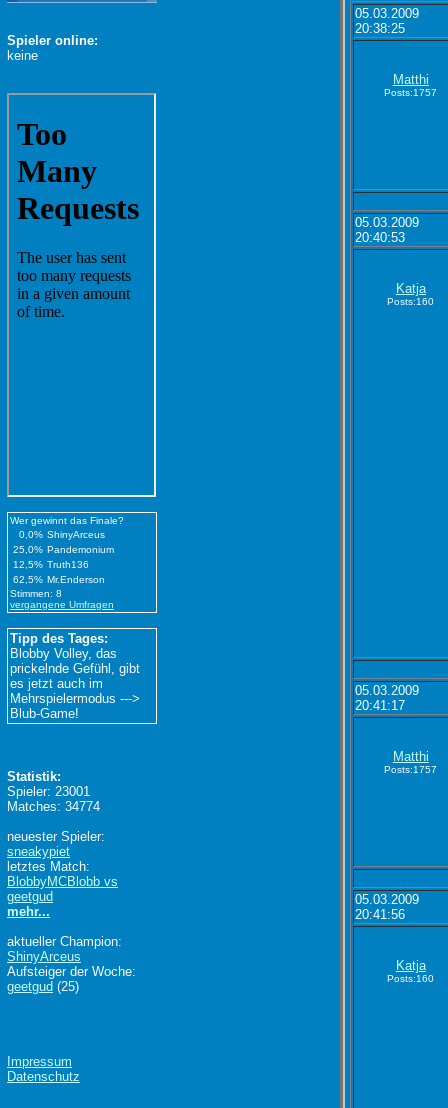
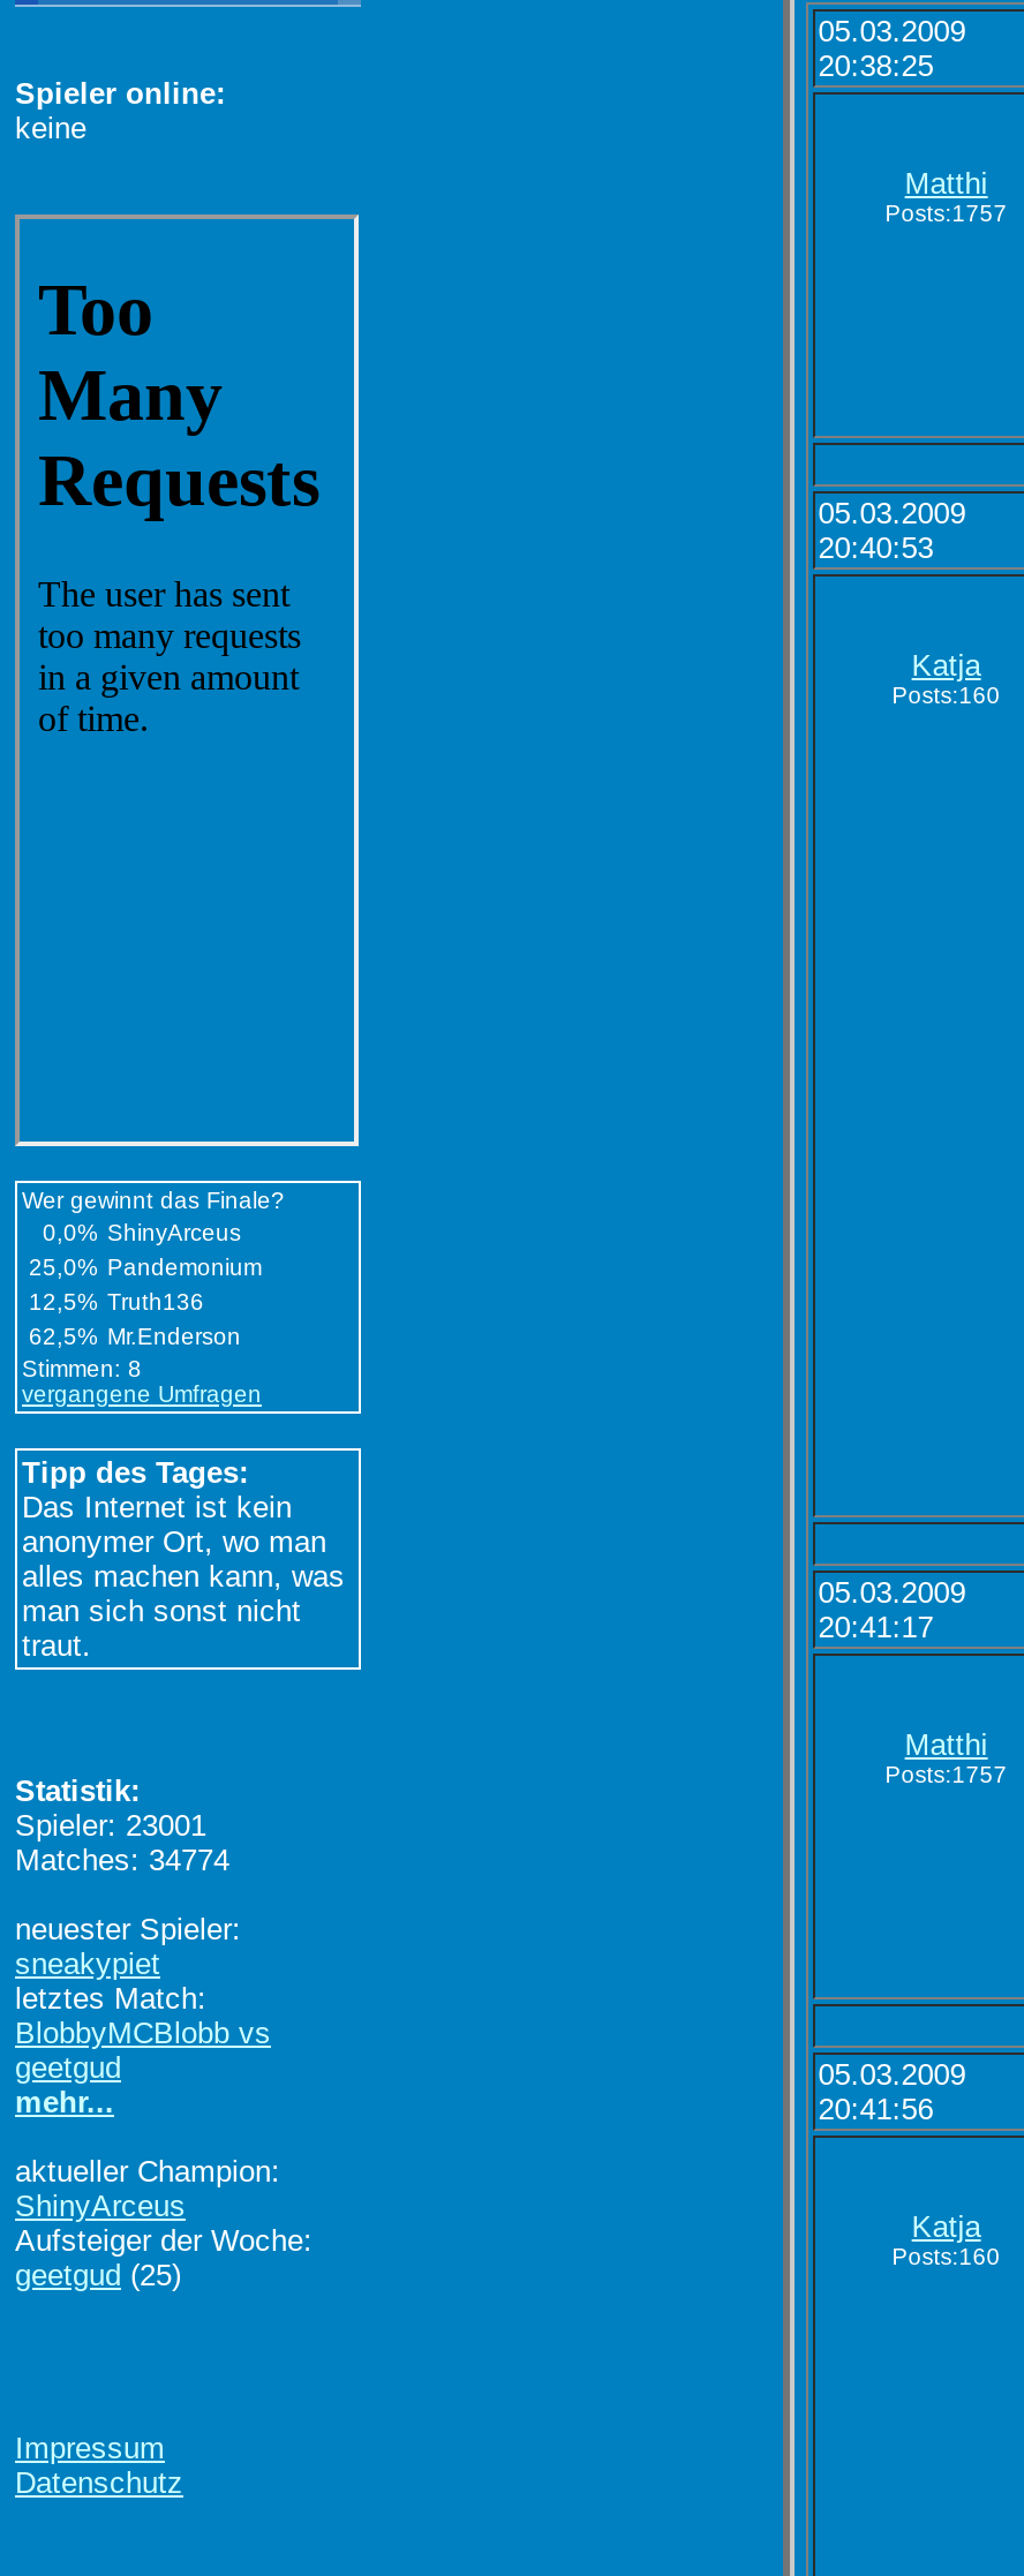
[10,646,140,721] Blobby Volley, das | prickelnde Gefühl, gibt | es jetzt auch im | Mehrspielermodus ---> | Blub-Game! -> [22,1490,345,1663] Das Internet ist kein | anonymer Ort, wo man | alles machen kann, was | man sich sonst nicht | traut.

